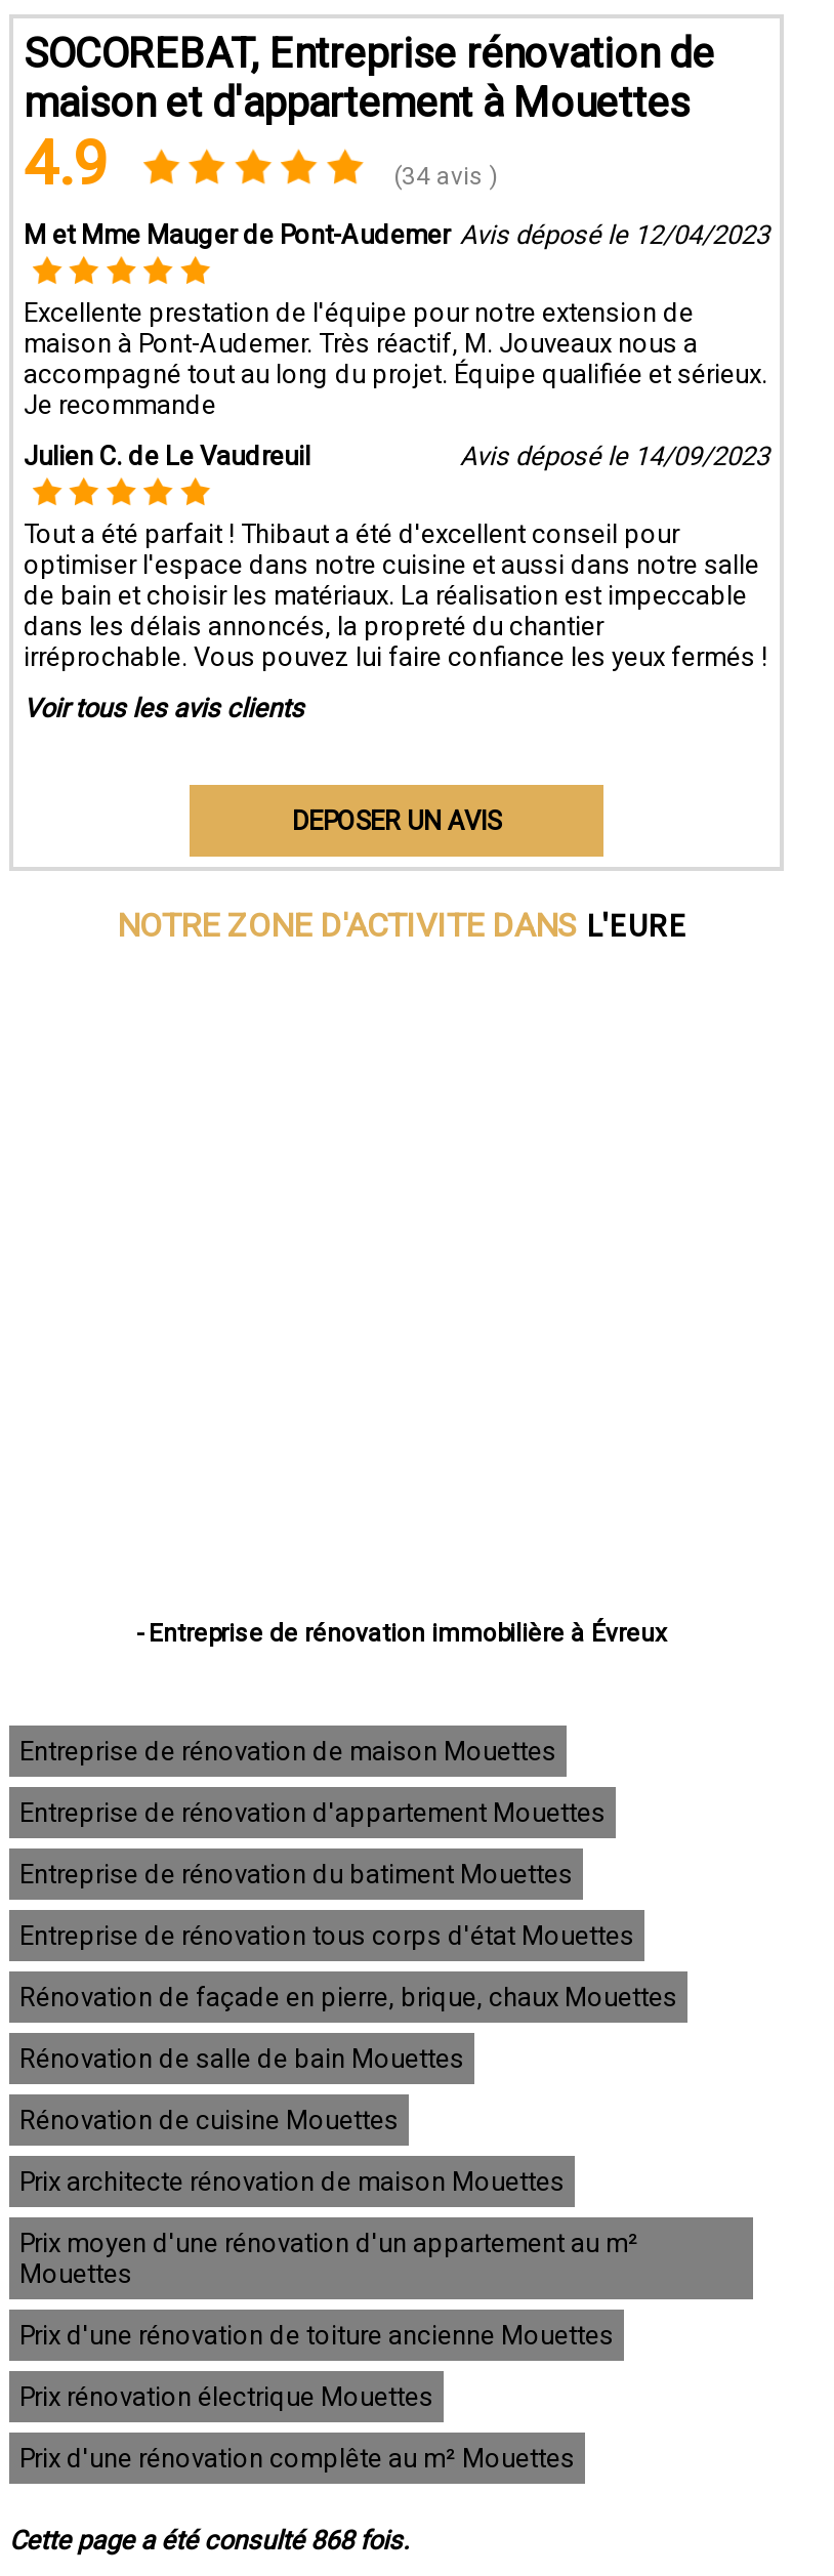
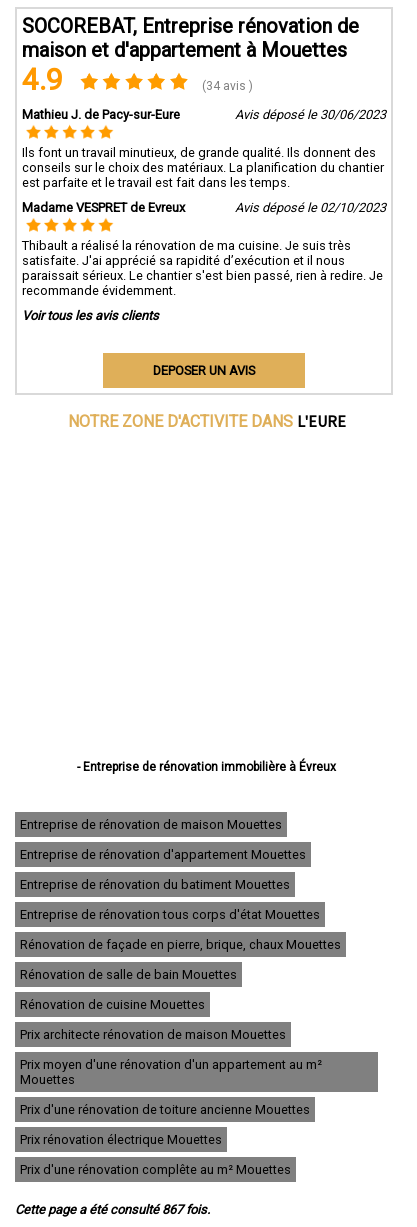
[24,218,769,249] M et Mme Mauger de Pont-Audemer Avis déposé le 12/04/2023 -> [22,106,386,121] Mathieu J. de Pacy-sur-Eure | Avis déposé le 30/06/2023
[24,296,767,419] Excellente prestation de l'équipe pour notre extension de | maison à Pont-Audemer. Très réactif, M. Jouveaux nous a | accompagné tout au long du projet. Équipe qualifiée et sérieux. | Je recommande -> [22,144,384,189] Ils font un travail minutieux, de grande qualité. Ils donnent des | conseils sur le choix des matériaux. La planification du chantier | est parfaite et le travail est fait dans les temps.
[24,440,769,470] Julien C. de Le Vaudreuil | Avis déposé le 14/09/2023 -> [22,199,386,214] Madame VESPRET de Evreux | Avis déposé le 02/10/2023
[24,517,767,671] Tout a été parfait ! Thibaut a été d'excellent conseil pour | optimiser l'espace dans notre cuisine et aussi dans notre salle | de bain et choisir les matériaux. La réalisation est impeccable | dans les délais annoncés, la propreté du chantier | irréprochable. Vous pouvez lui faire confiance les yeux fermés ! -> [22,237,383,297] Thibault a réalisé la rénovation de ma cuisine. Je suis très | satisfaite. J'ai apprécié sa rapidité d’exécution et il nous | paraissait sérieux. Le chantier s'est bien passé, rien à redire. Je | recommande évidemment.
[9,2524,409,2554] Cette page a été consulté 868 fois. -> [15,1201,210,1216] Cette page a été consulté 867 fois.

